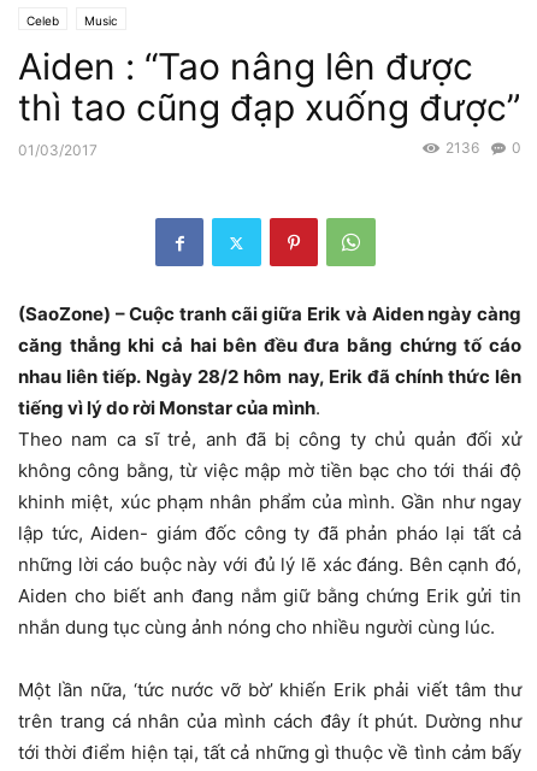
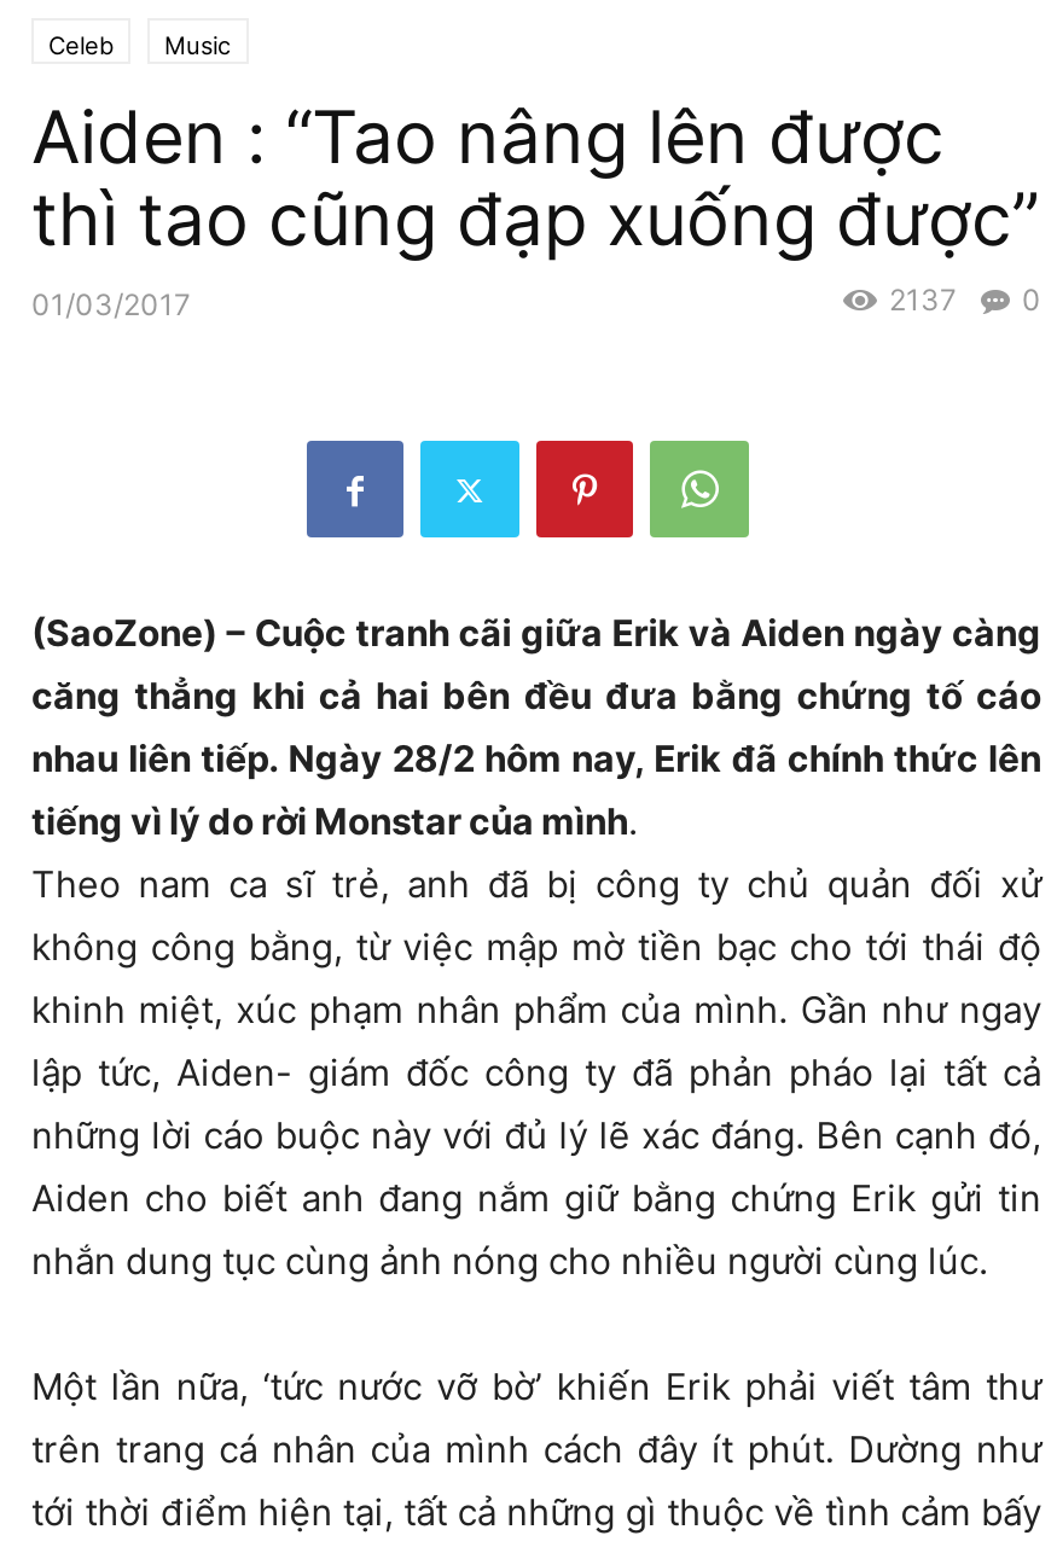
[445,139,521,157] 2136 0 -> [889,281,1041,318] 2137 0

